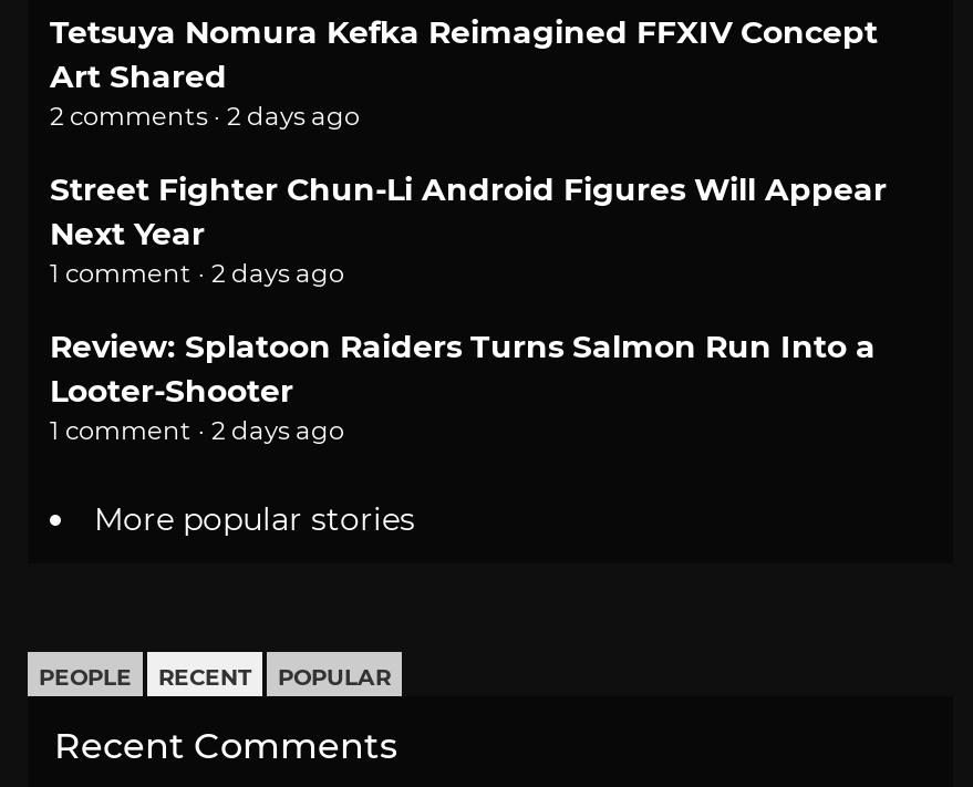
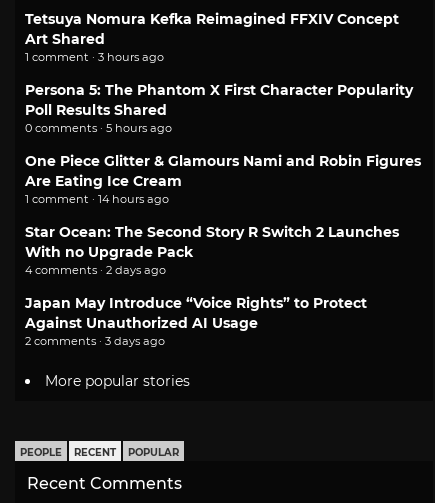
[50,100,887,446] 2 comments · 2 days ago | Street Fighter Chun-Li Android Figures Will Appear | Next Year | 1 comment · 2 days ago | Review: Splatoon Raiders Turns Salmon Run Into a | Looter-Shooter | 1 comment · 2 days ago -> [25,50,421,348] 1 comment · 3 hours ago | Persona 5: The Phantom X First Character Popularity | Poll Results Shared | 0 comments · 5 hours ago | One Piece Glitter & Glamours Nami and Robin Figures | Are Eating Ice Cream | 1 comment · 14 hours ago | Star Ocean: The Second Story R Switch 2 Launches | With no Upgrade Pack | 4 comments · 2 days ago | Japan May Introduce “Voice Rights” to Protect | Against Unauthorized AI Usage | 2 comments · 3 days ago

